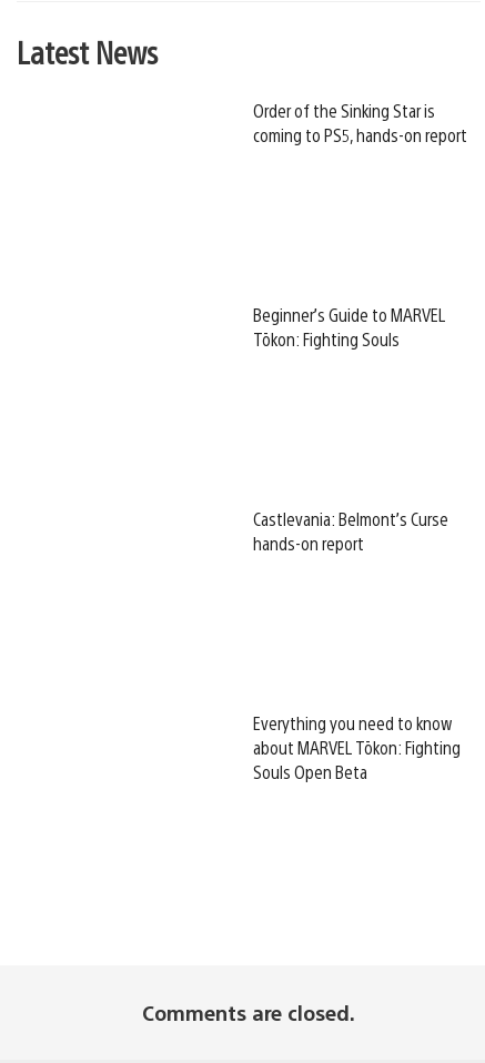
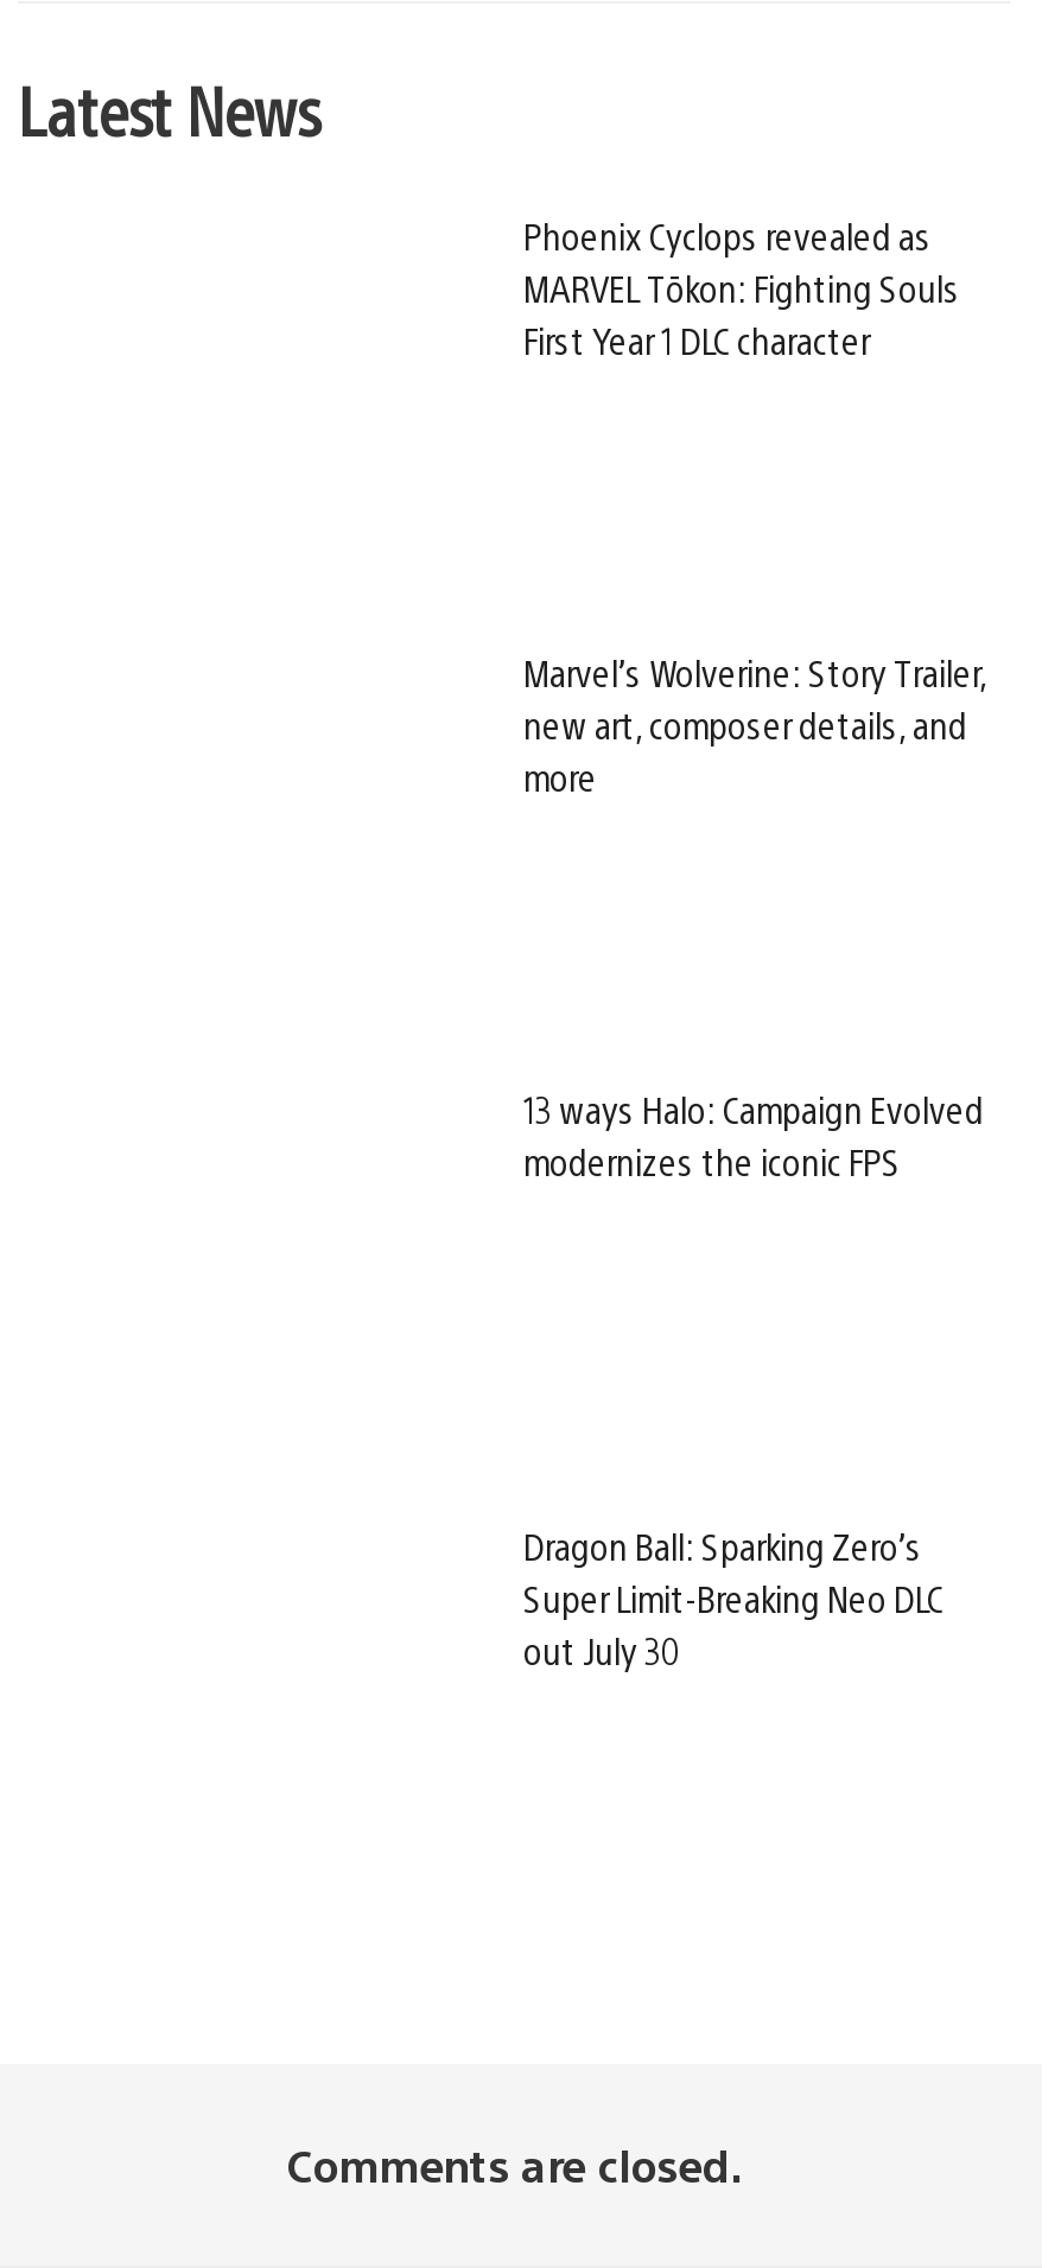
[253,99,467,146] Order of the Sinking Star is | coming to PS5, hands-on report -> [523,211,960,365] Phoenix Cyclops revealed as | MARVEL Tōkon: Fighting Souls | First Year 1 DLC character
[253,303,445,350] Beginner’s Guide to MARVEL | Tōkon: Fighting Souls -> [523,648,986,802] Marvel’s Wolverine: Story Trailer, | new art, composer details, and | more
[253,507,448,555] Castlevania: Belmont’s Curse | hands-on report -> [523,1084,984,1186] 13 ways Halo: Campaign Evolved | modernizes the iconic FPS
[253,711,461,783] Everything you need to know | about MARVEL Tōkon: Fighting | Souls Open Beta -> [523,1521,943,1675] Dragon Ball: Sparking Zero’s | Super Limit-Breaking Neo DLC | out July 30

